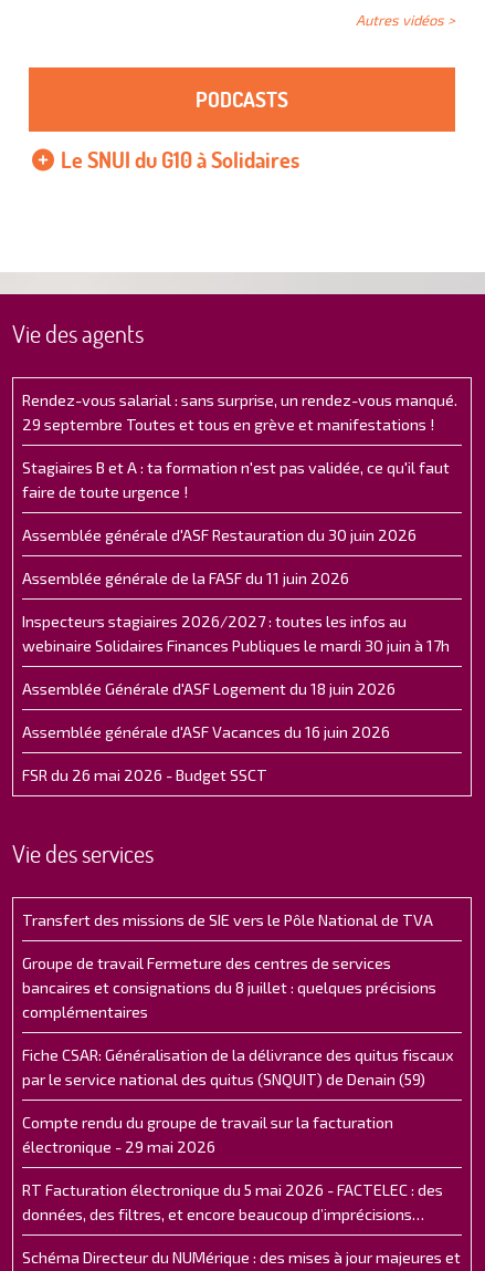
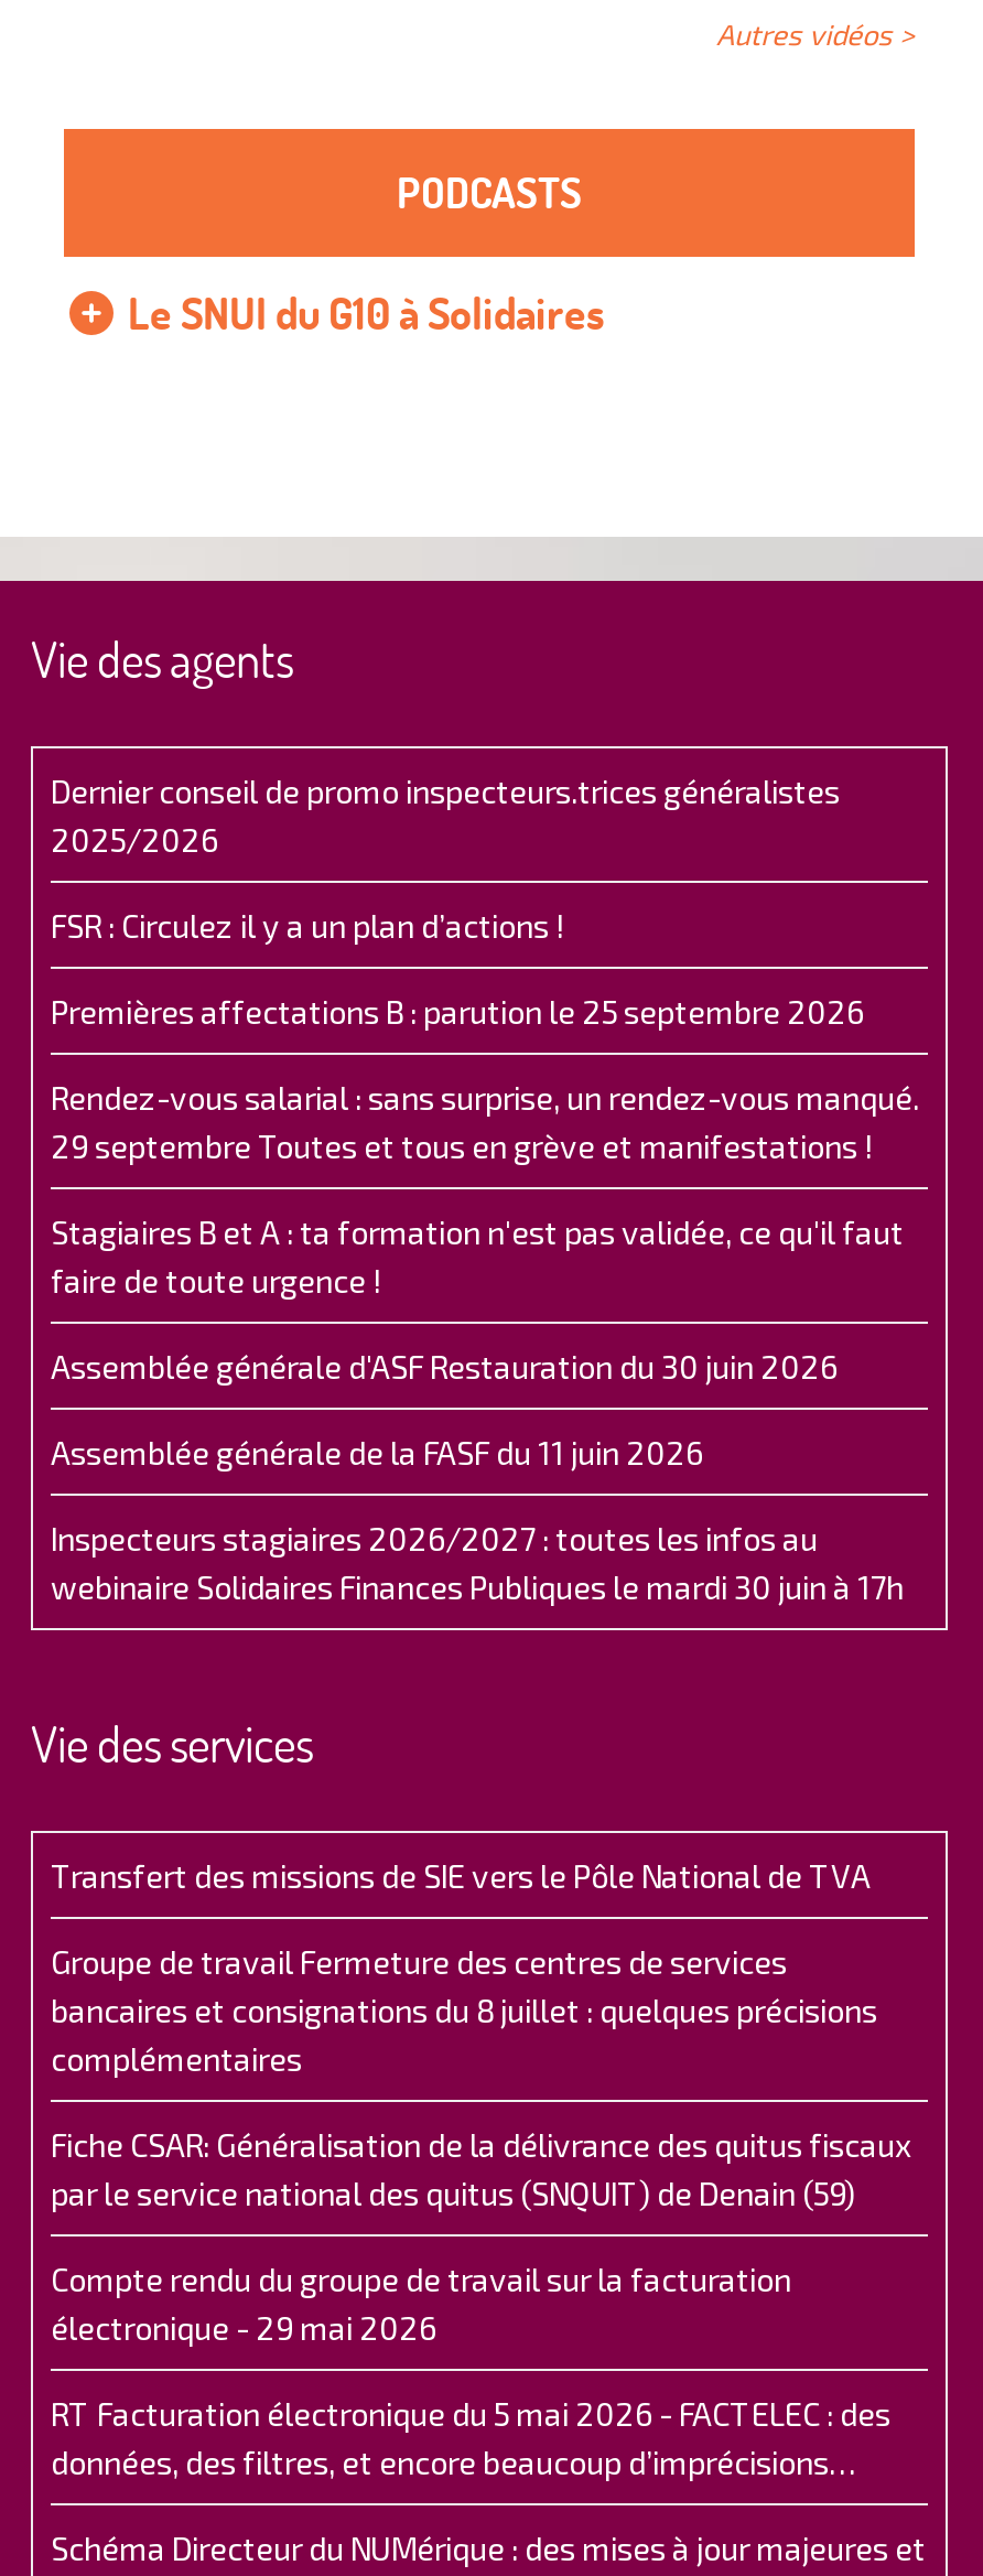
none -> [51,772,864,1030] Dernier conseil de promo inspecteurs.trices généralistes | 2025/2026 | FSR : Circulez il y a un plan d’actions ! | Premières affectations B : parution le 25 septembre 2026
moved [22,390,457,655] -> [51,1079,919,1606]: Rendez-vous salarial : sans surprise, un rendez-vous manqué. | 29 septembre Toutes et tous en grève et manifestations ! | Stagiaires B et A : ta formation n'est pas validée, ce qu'il faut | faire de toute urgence ! | Assemblée générale d'ASF Restauration du 30 juin 2026 | Assemblée générale de la FASF du 11 juin 2026 | Inspecteurs stagiaires 2026/2027 : toutes les infos au | webinaire Solidaires Finances Publiques le mardi 30 juin à 17h
[22,679,396,784] Assemblée Générale d'ASF Logement du 18 juin 2026 | Assemblée générale d'ASF Vacances du 16 juin 2026 | FSR du 26 mai 2026 - Budget SSCT -> none

